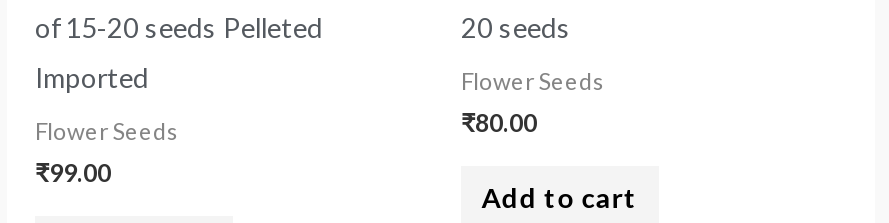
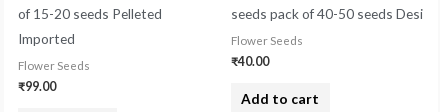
[461,11,571,45] 20 seeds -> [231,5,423,22] seeds pack of 40-50 seeds Desi
[461,108,537,138] ₹80.00 -> [231,54,269,69] ₹40.00

